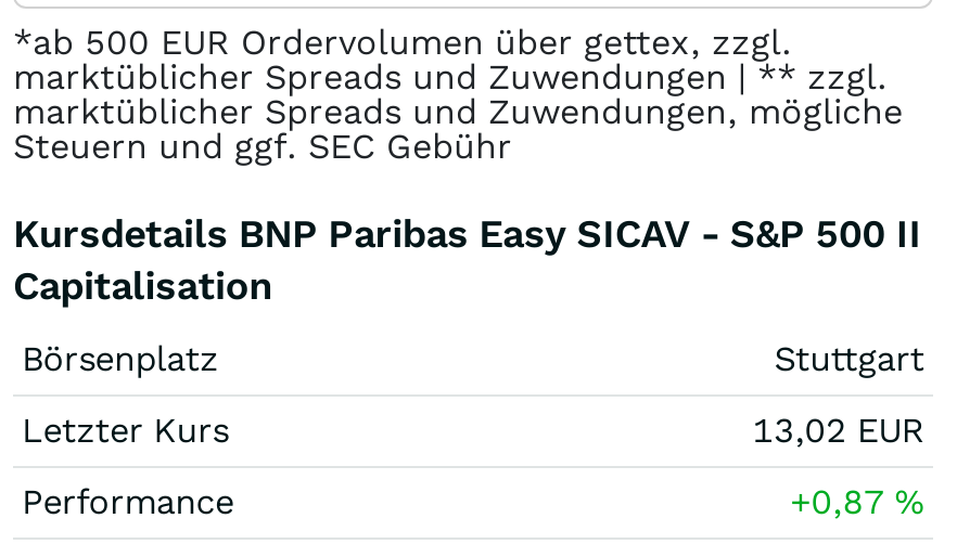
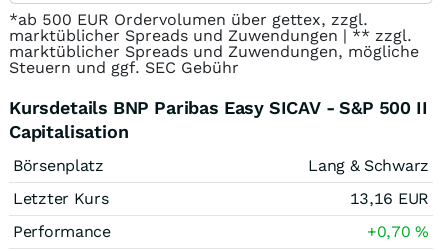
[774,338,924,379] Stuttgart -> [308,156,429,175] Lang & Schwarz
[752,410,924,451] 13,02 EUR -> [350,189,429,208] 13,16 EUR
[790,481,924,522] +0,87% -> [367,222,429,241] +0,70%

